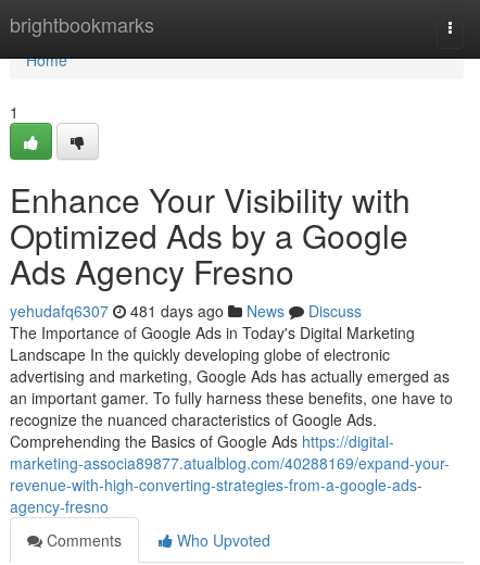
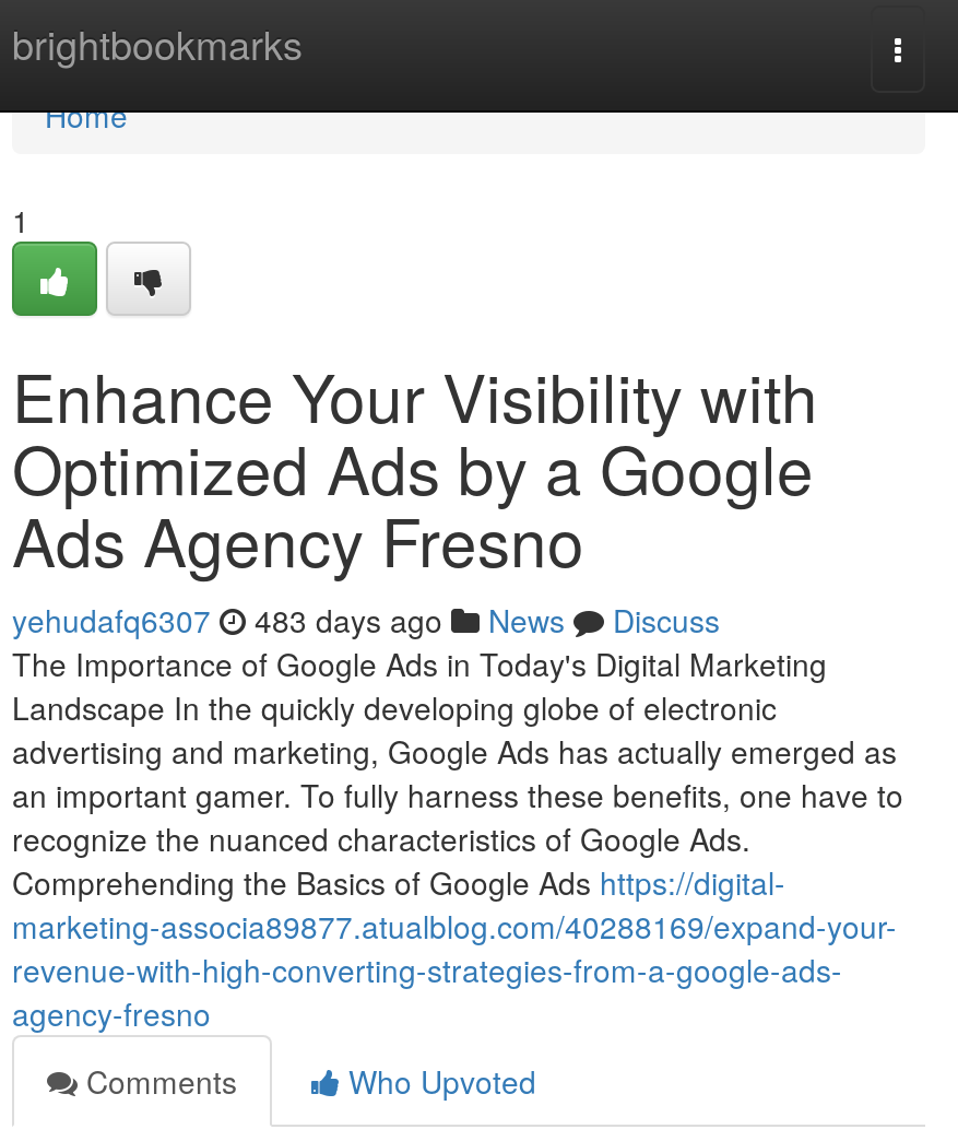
[10,300,362,322] yehudafq6307 481 days ago News Discuss -> [12,598,720,642] yehudafq6307 483 days ago News Discuss

